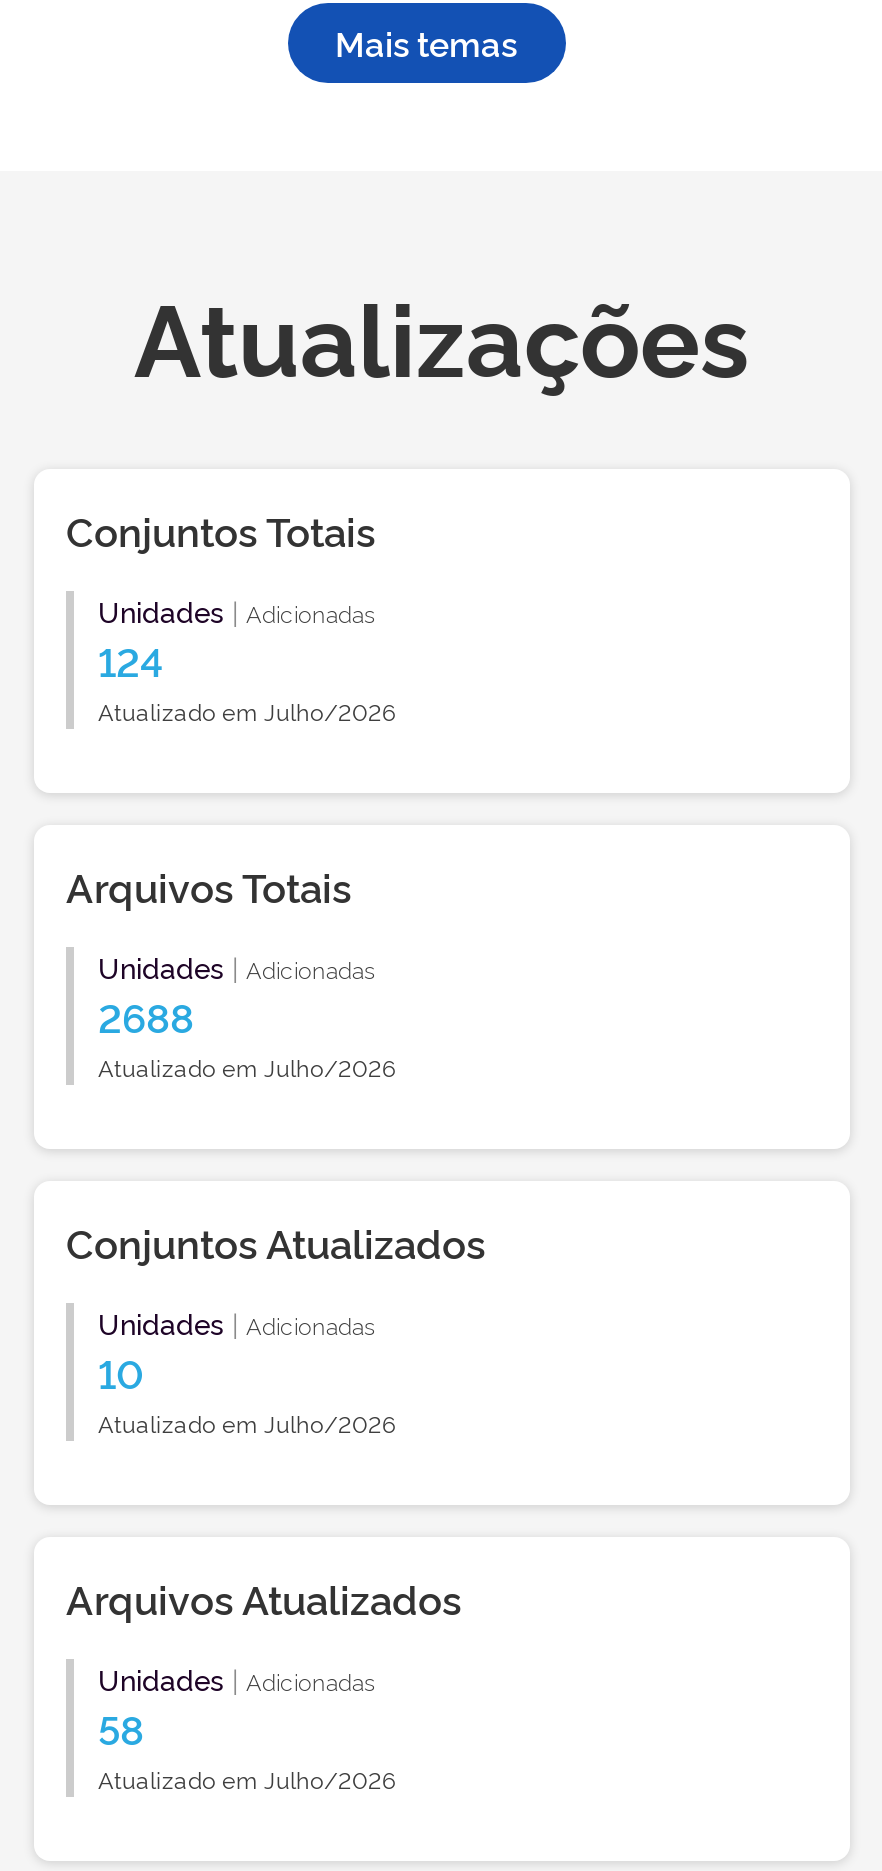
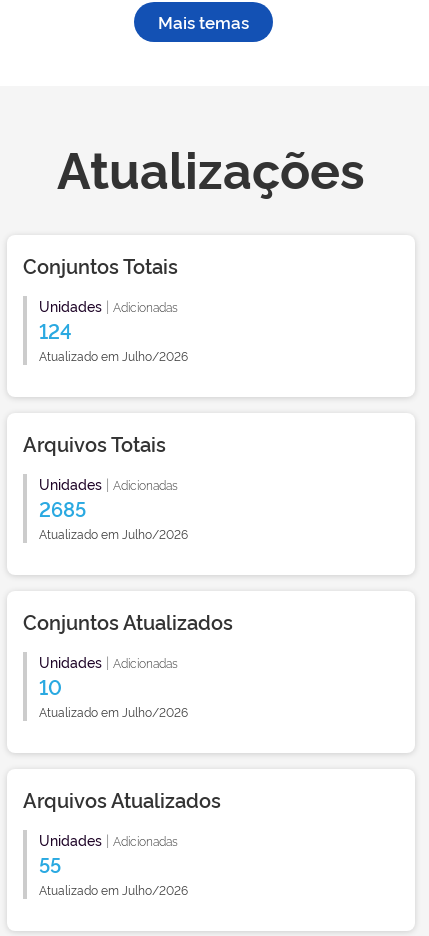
[98,986,194,1042] 2688 -> [39,493,86,521] 2685
[98,1698,144,1754] 58 -> [39,849,61,877] 55

